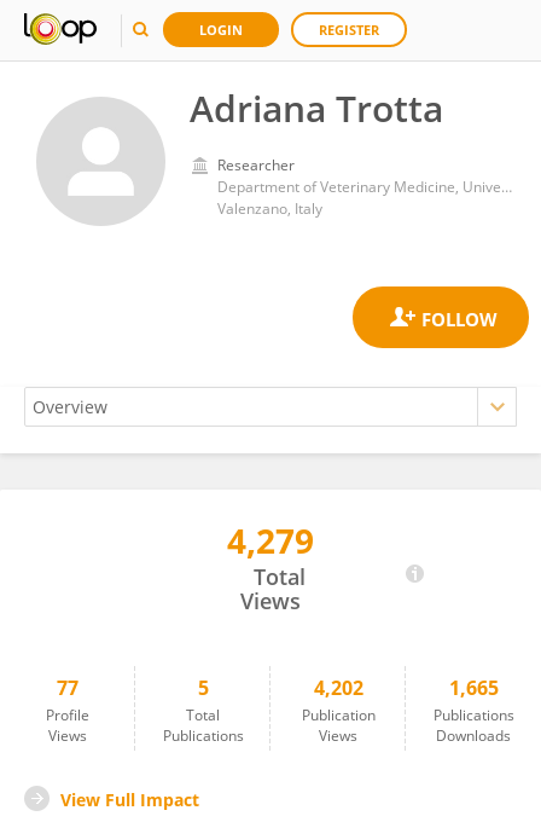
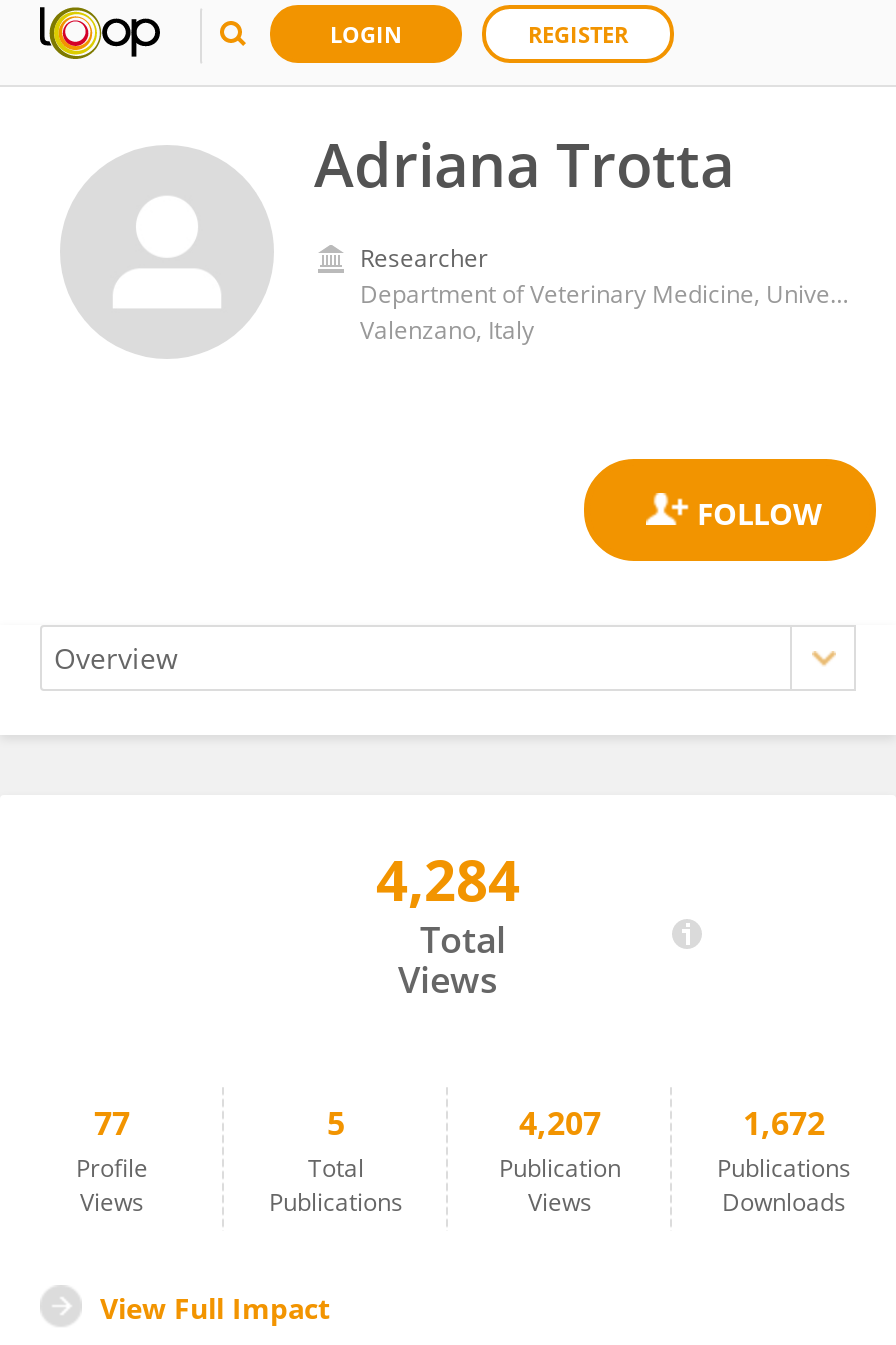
[227,517,314,563] 4,279 -> [376,841,520,917] 4,284
[313,675,363,701] 4,202 -> [519,1101,601,1145] 4,207
[449,675,498,701] 1,665 -> [743,1101,825,1145] 1,672

